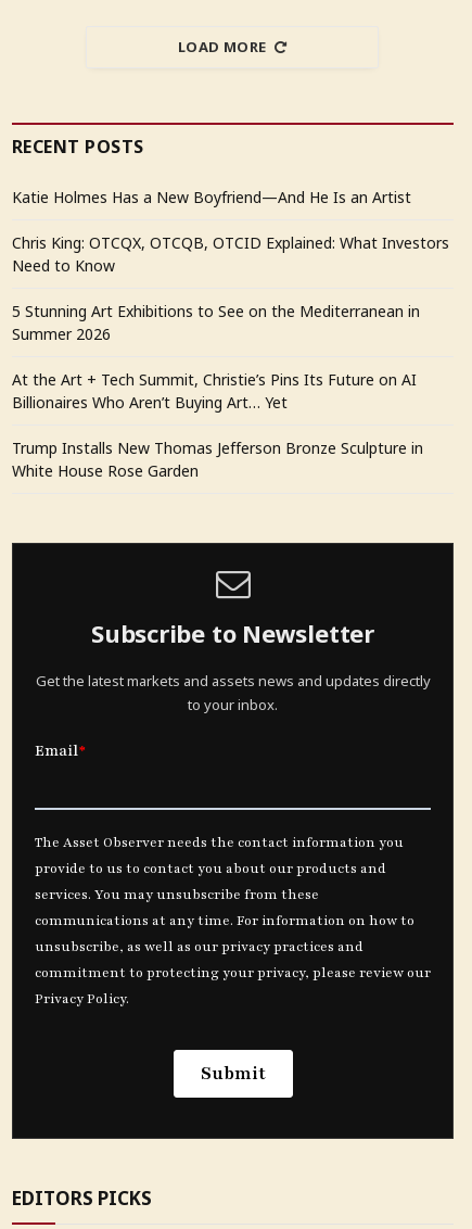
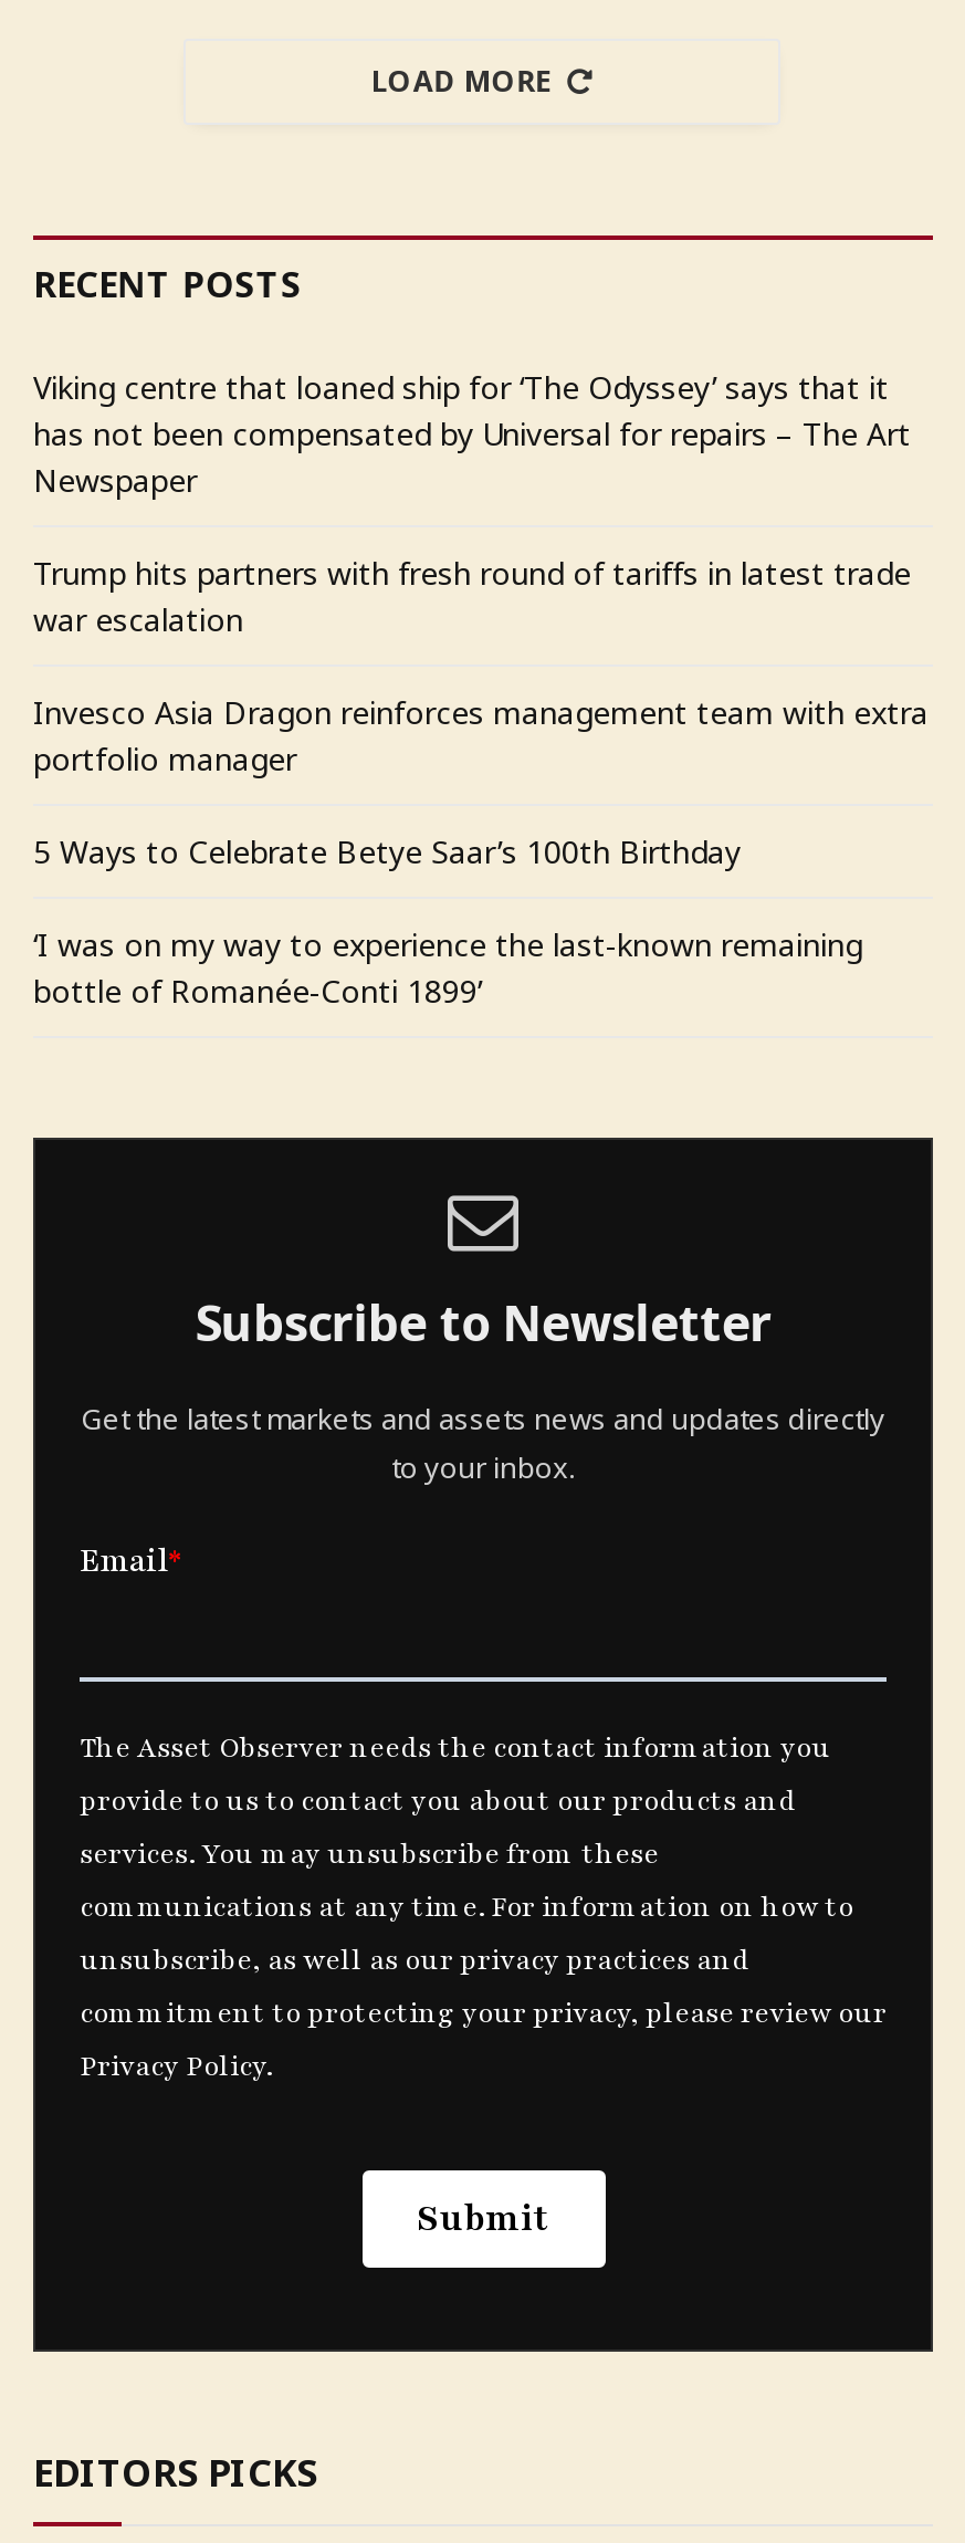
[12,187,411,207] Katie Holmes Has a New Boyfriend—And He Is an Artist -> [33,366,911,500] Viking centre that loaned ship for ‘The Odyssey’ says that it | has not been compensated by Universal for repairs – The Art | Newspaper
[12,232,449,276] Chris King: OTCQX, OTCQB, OTCID Explained: What Investors | Need to Know -> [33,551,911,640] Trump hits partners with fresh round of tariffs in latest trade | war escalation
[12,301,420,344] 5 Stunning Art Exhibitions to See on the Mediterranean in | Summer 2026 -> [33,691,929,779] Invesco Asia Dragon reinforces management team with extra | portfolio manager
[12,369,417,412] At the Art + Tech Summit, Christie’s Pins Its Future on AI | Billionaires Who Aren’t Buying Art… Yet -> [33,830,741,872] 5 Ways to Celebrate Betye Saar’s 100th Birthday
[12,437,423,481] Trump Installs New Thomas Jefferson Bronze Sculpture in | White House Rose Garden -> [33,923,862,1011] ‘I was on my way to experience the last-known remaining | bottle of Romanée-Conti 1899’

